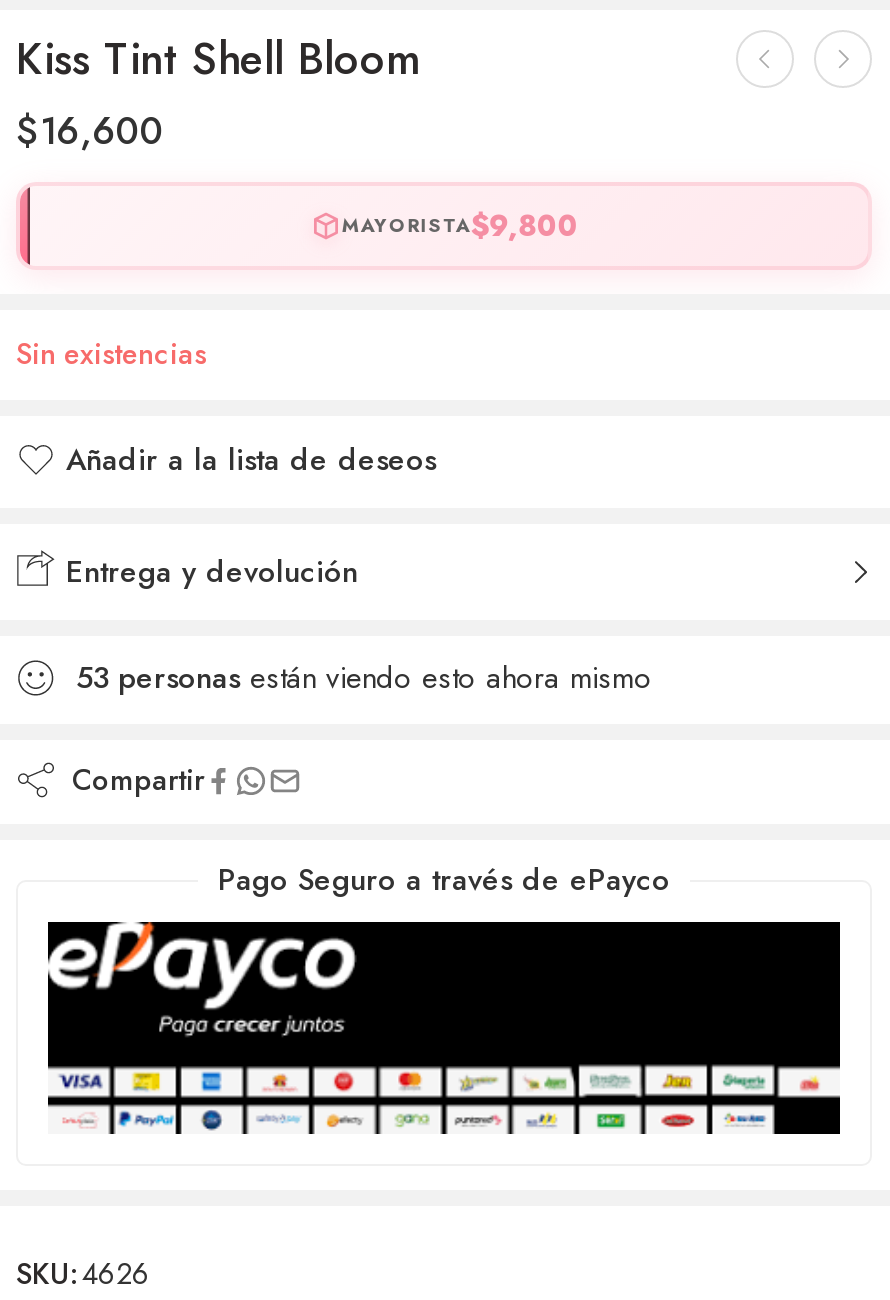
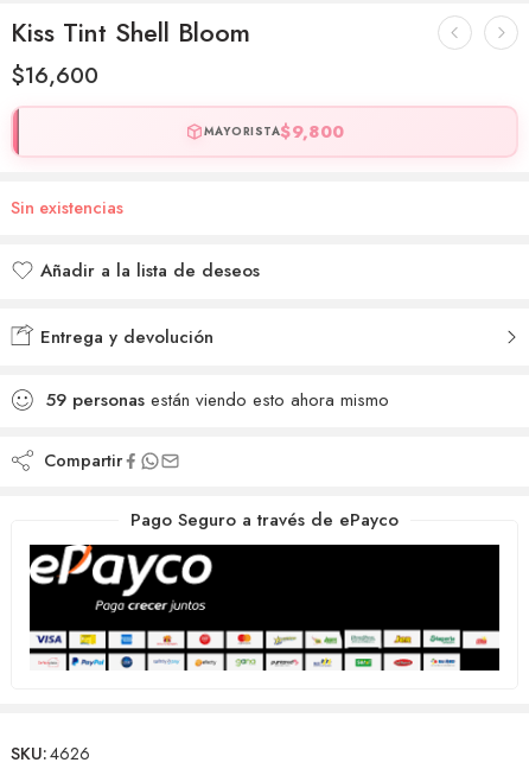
[76,656,652,700] 53 personas están viendo esto ahora mismo -> [46,387,389,413] 59 personas están viendo esto ahora mismo

